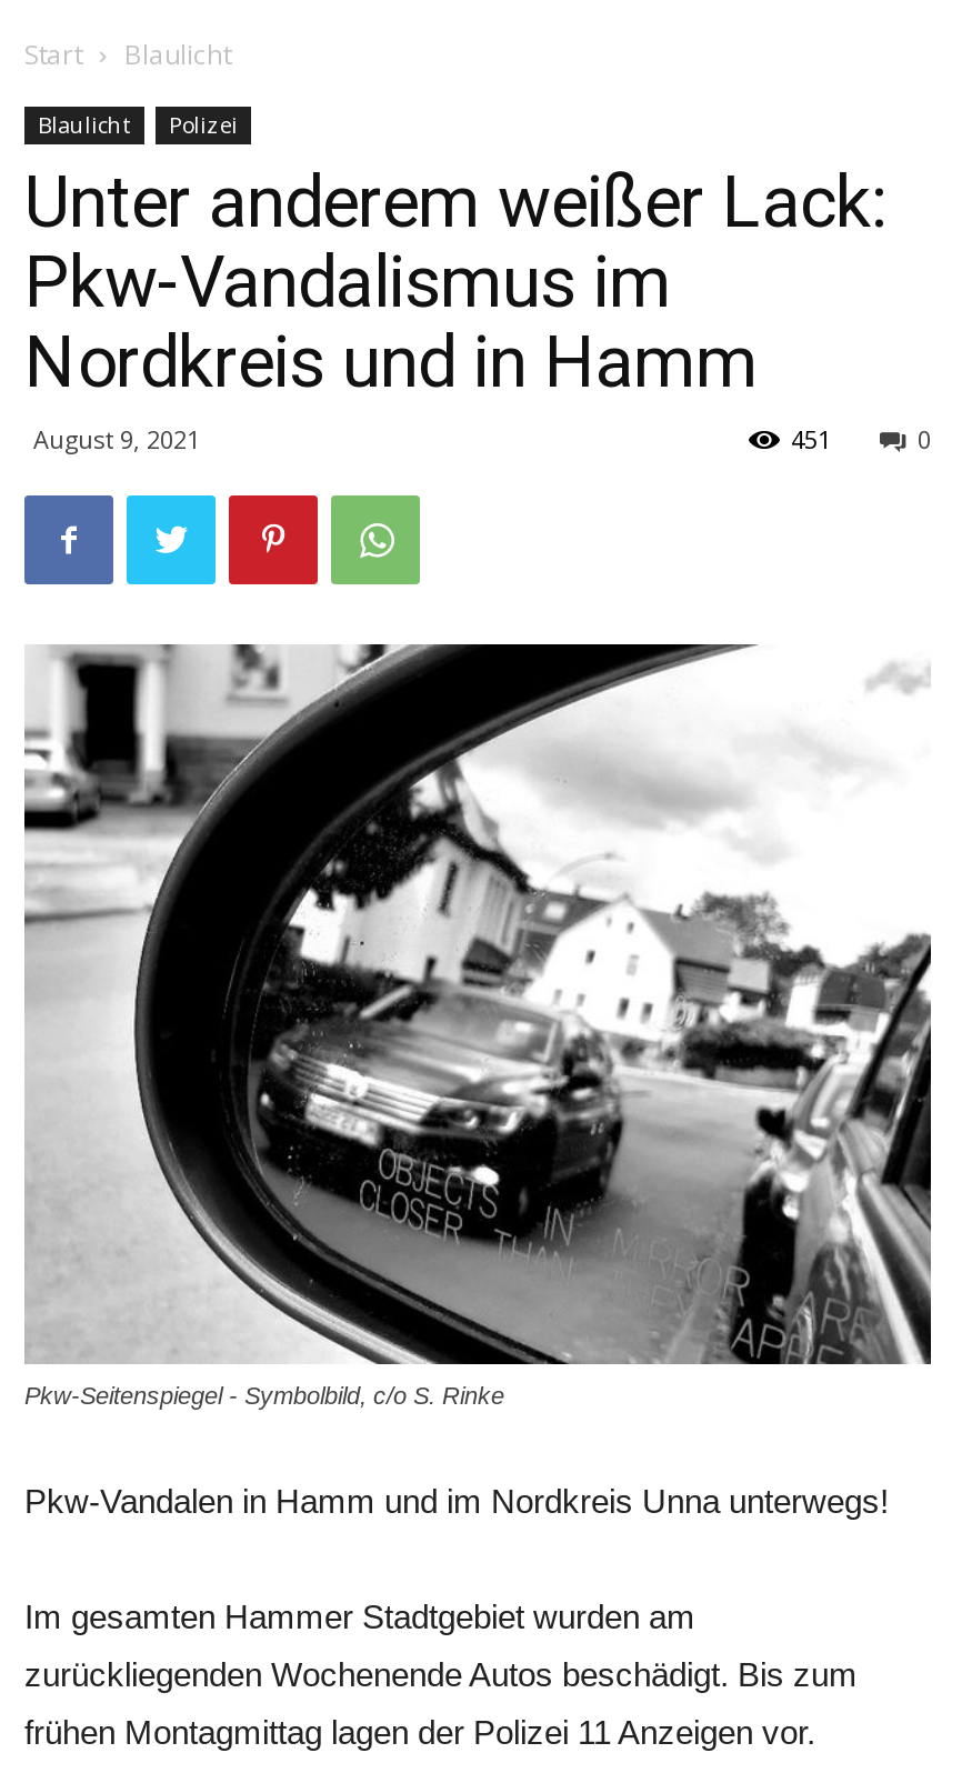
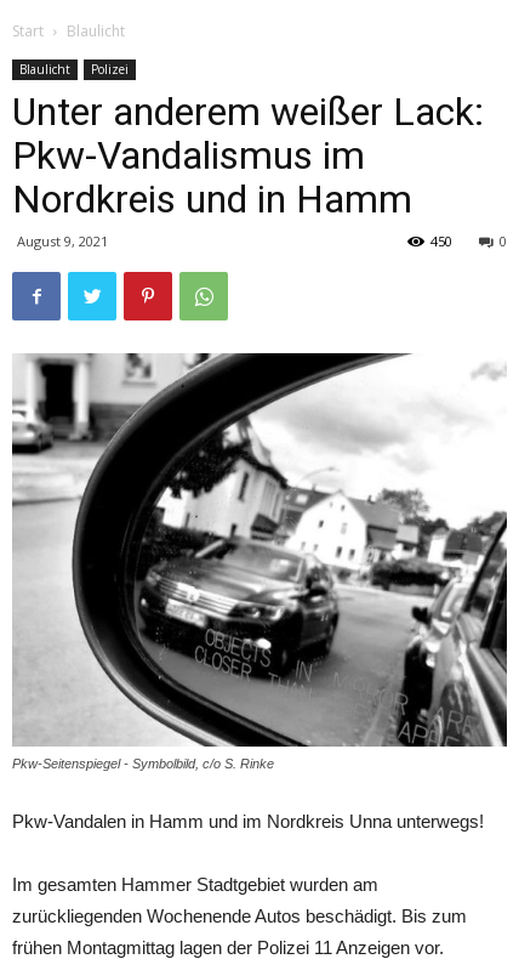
[791,422,831,455] 451 -> [430,232,452,250] 450

